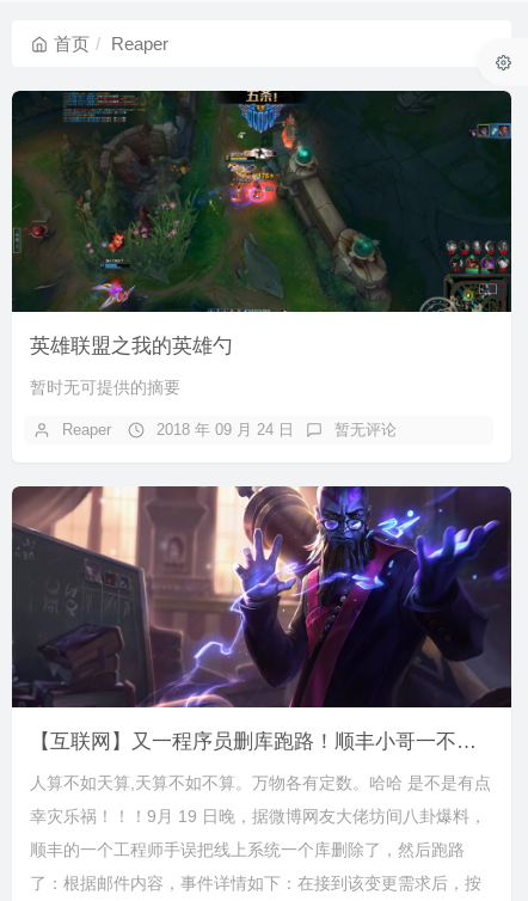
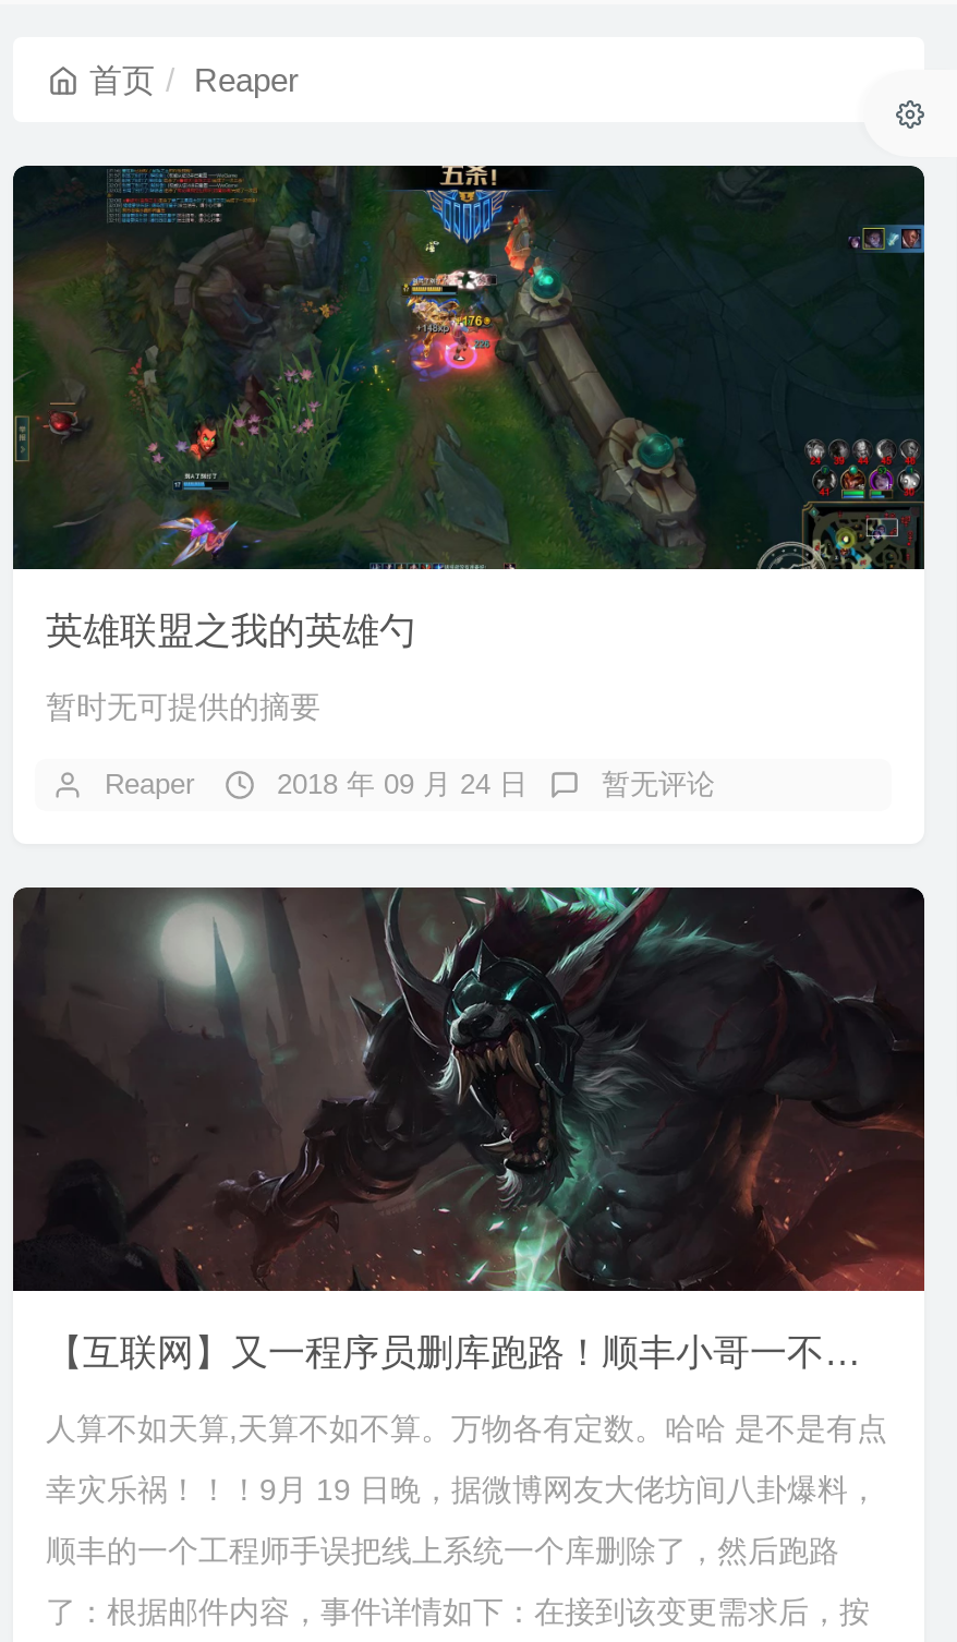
[12,485,512,709] [image] -> [13,885,926,1293] [image]

